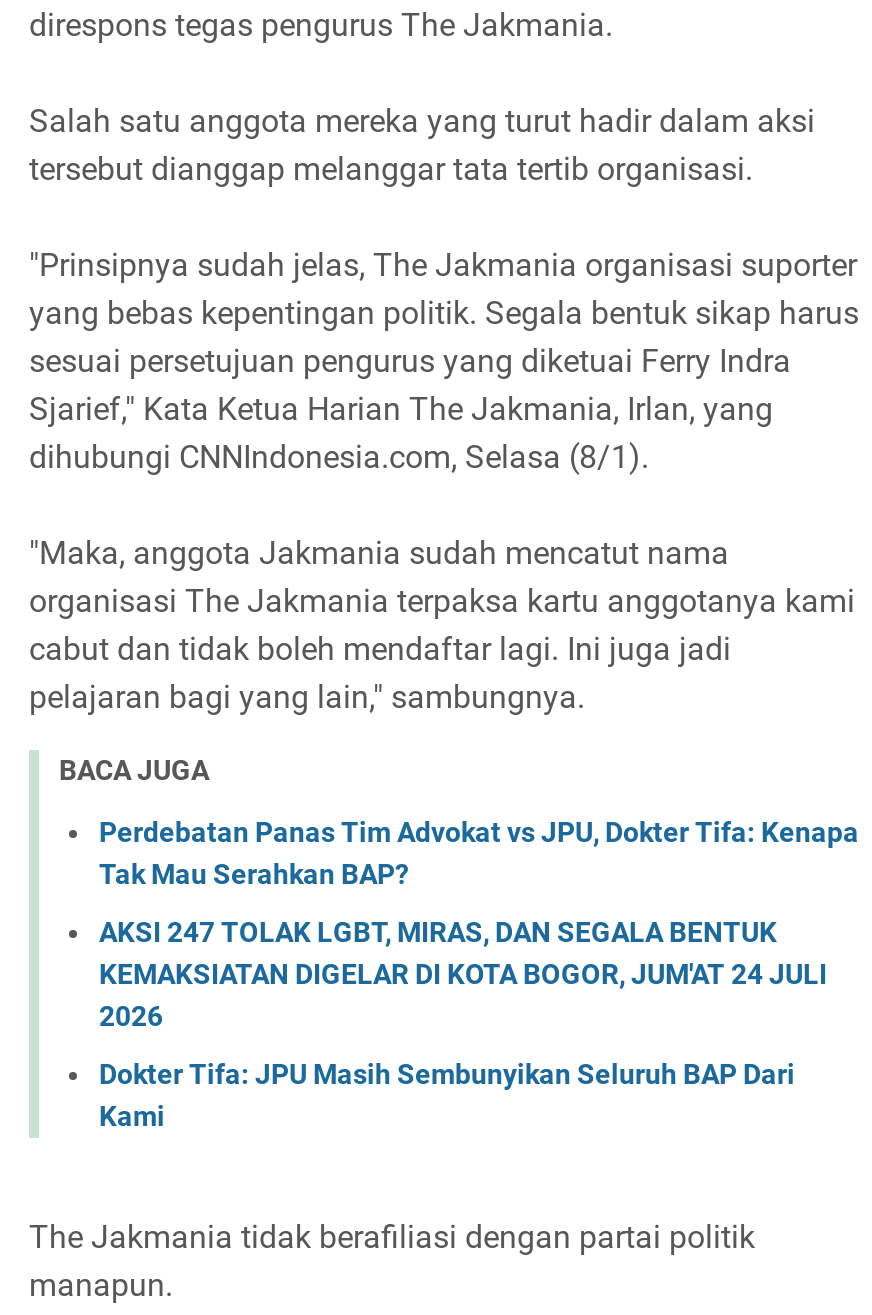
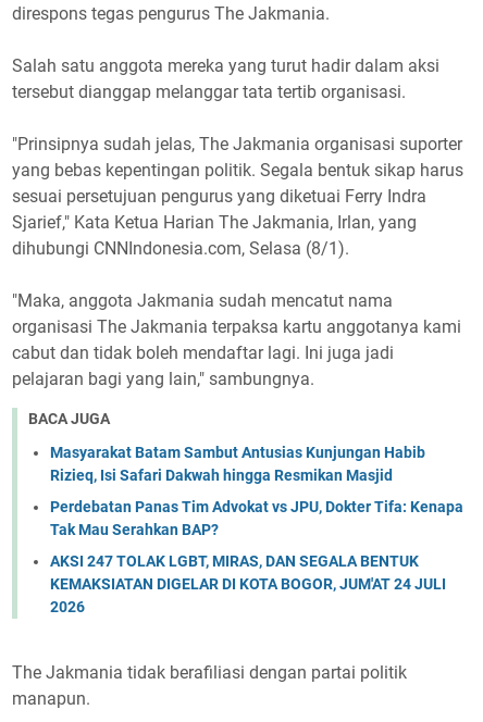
none -> [50,443,425,483] Masyarakat Batam Sambut Antusias Kunjungan Habib | Rizieq, Isi Safari Dakwah hingga Resmikan Masjid
moved [99,815,859,1031] -> [50,498,463,615]: Perdebatan Panas Tim Advokat vs JPU, Dokter Tifa: Kenapa | Tak Mau Serahkan BAP? | AKSI 247 TOLAK LGBT, MIRAS, DAN SEGALA BENTUK | KEMAKSIATAN DIGELAR DI KOTA BOGOR, JUM'AT 24 JULI | 2026
[99,1057,795,1131] Dokter Tifa: JPU Masih Sembunyikan Seluruh BAP Dari | Kami -> none

